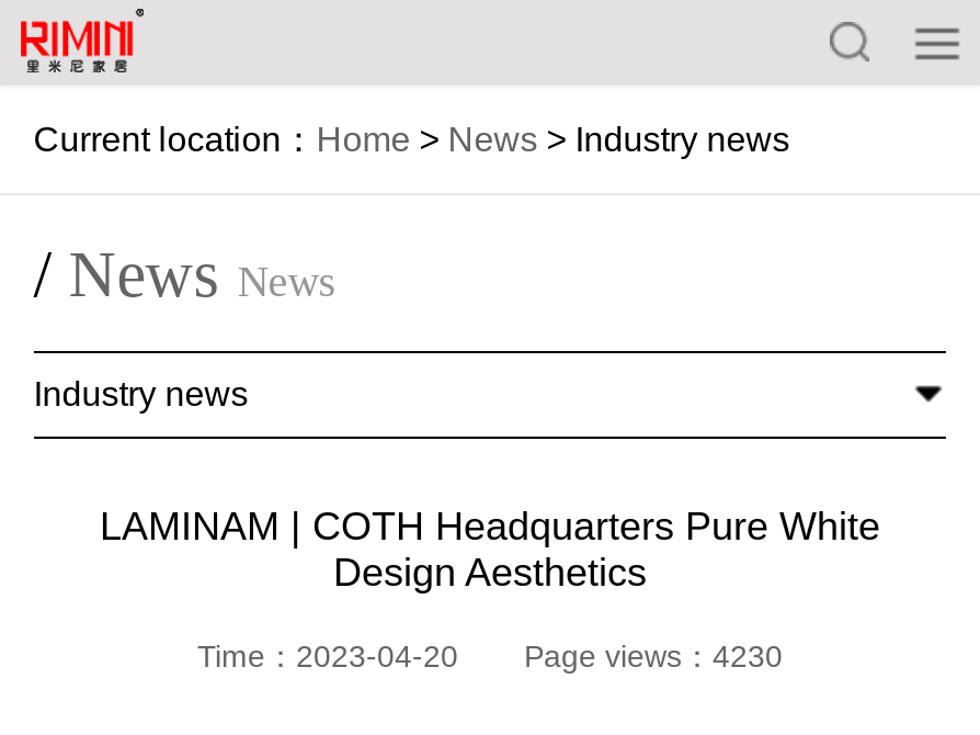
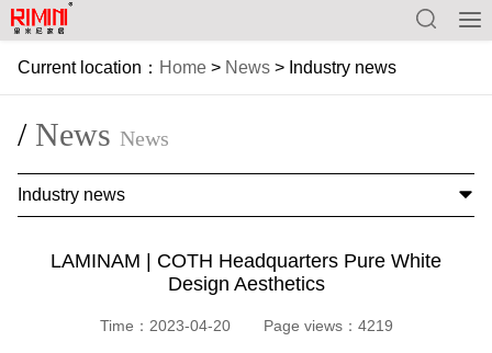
[197,638,783,674] Time：2023-04-20 Page views：4230 -> [99,317,393,334] Time：2023-04-20 Page views：4219

